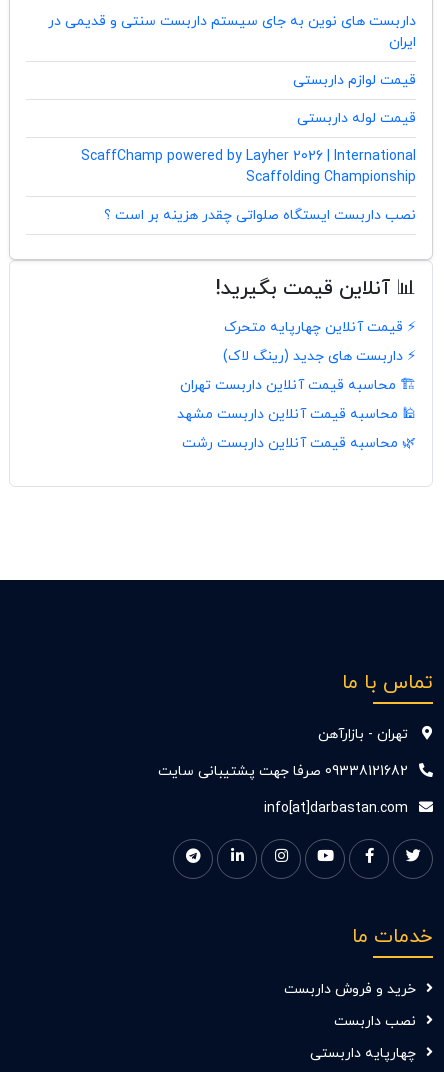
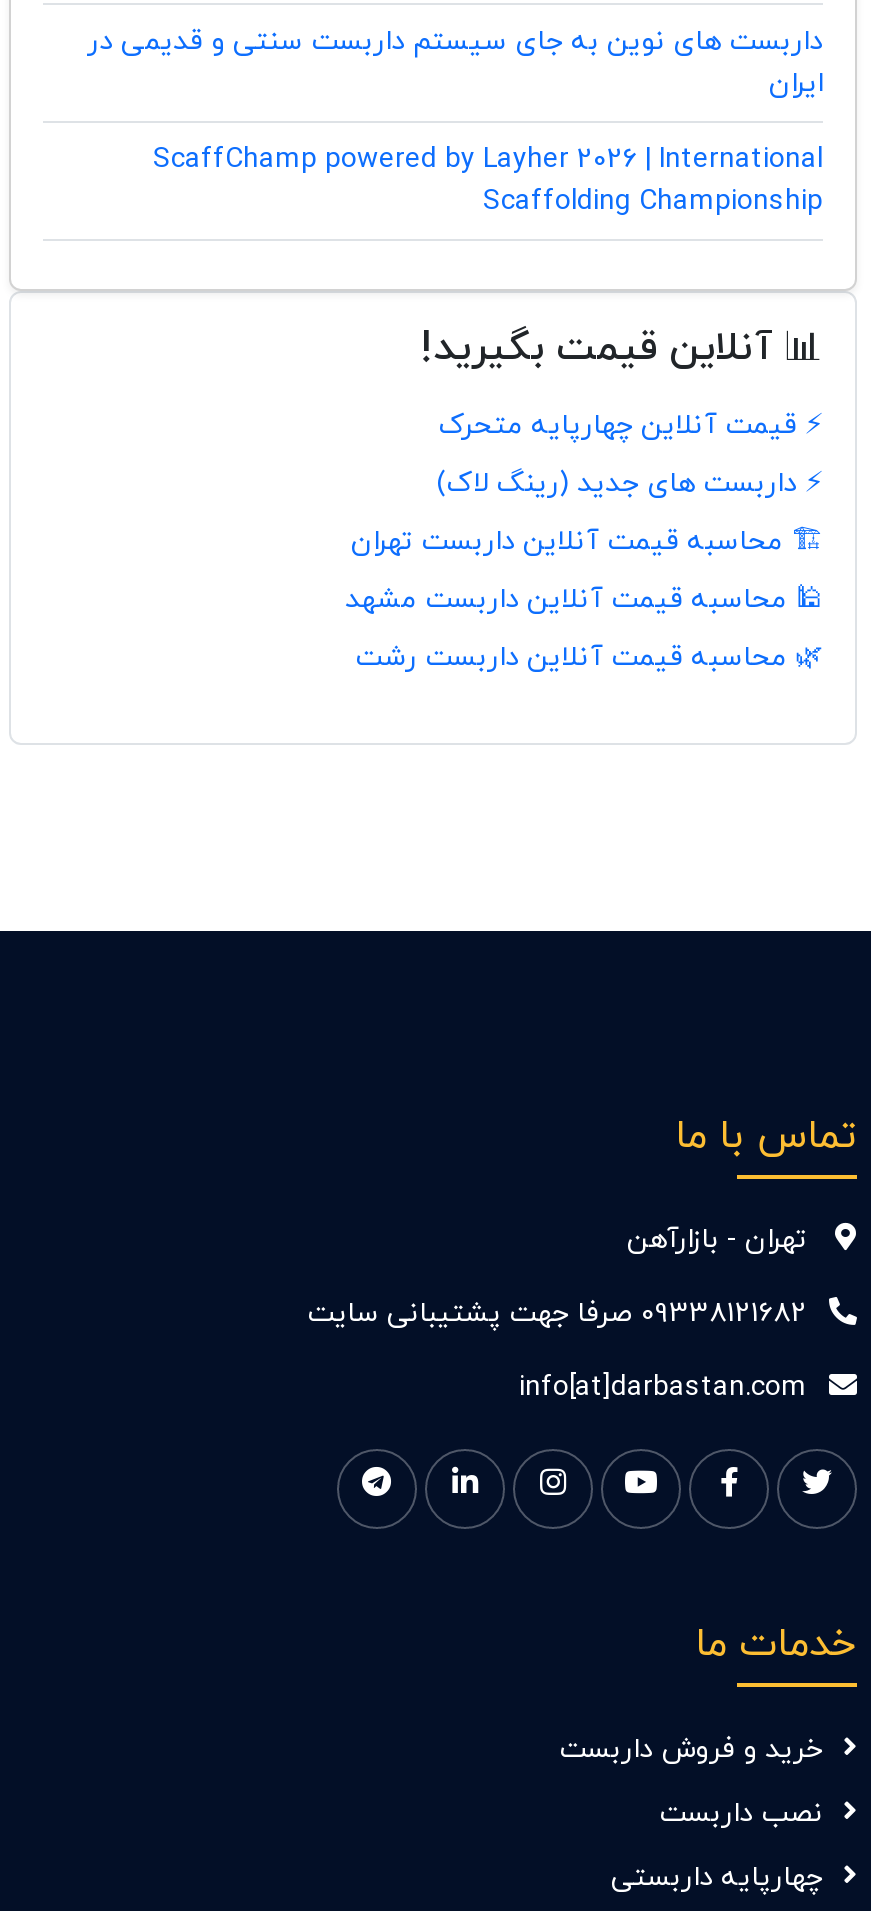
[293,71,416,128] قیمت لوازم داربستی | قیمت لوله داربستی -> none
[104,206,416,225] نصب داربست ایستگاه صلواتی چقدر هزینه بر است ؟ -> none

